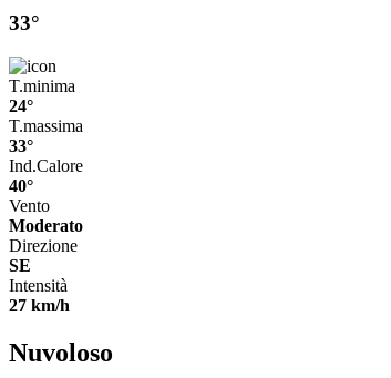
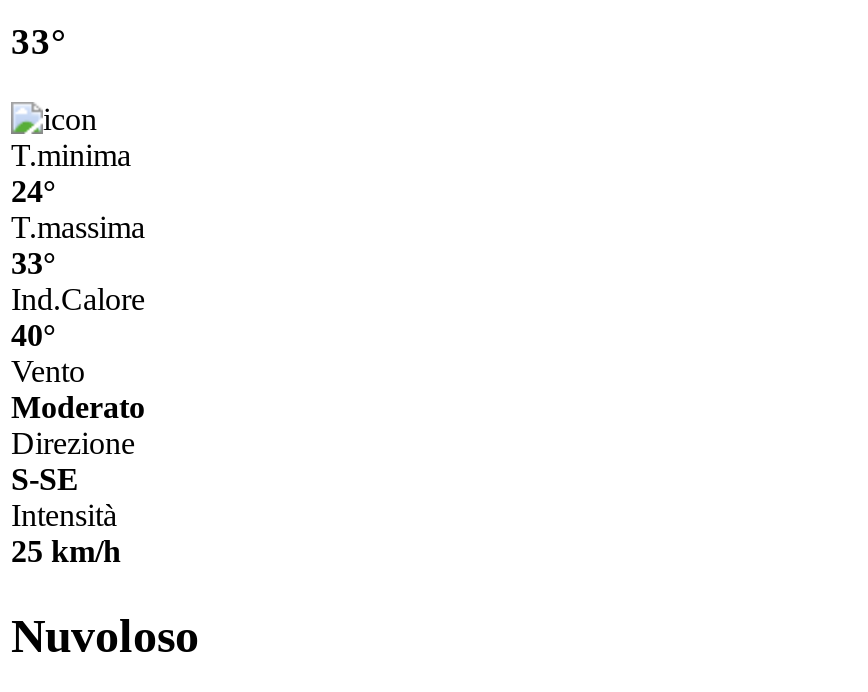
[9,256,31,275] SE -> [11,461,79,495] S-SE
[9,296,70,314] 27 km/h -> [11,533,121,567] 25 km/h

